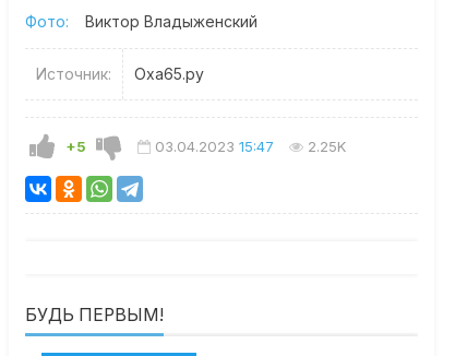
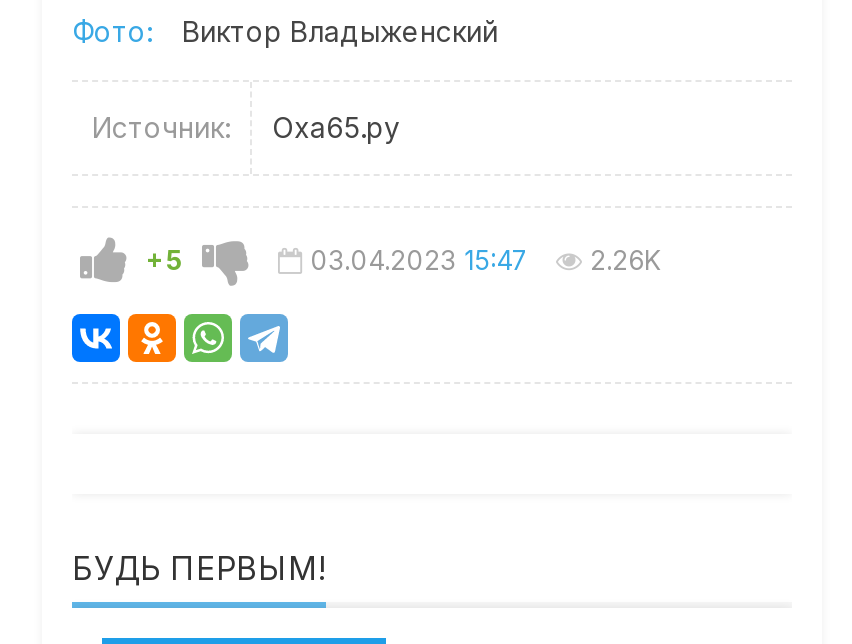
[155,137,346,155] 03.04.2023 15:47 2.25K -> [310,243,660,275] 03.04.2023 15:47 2.26K

